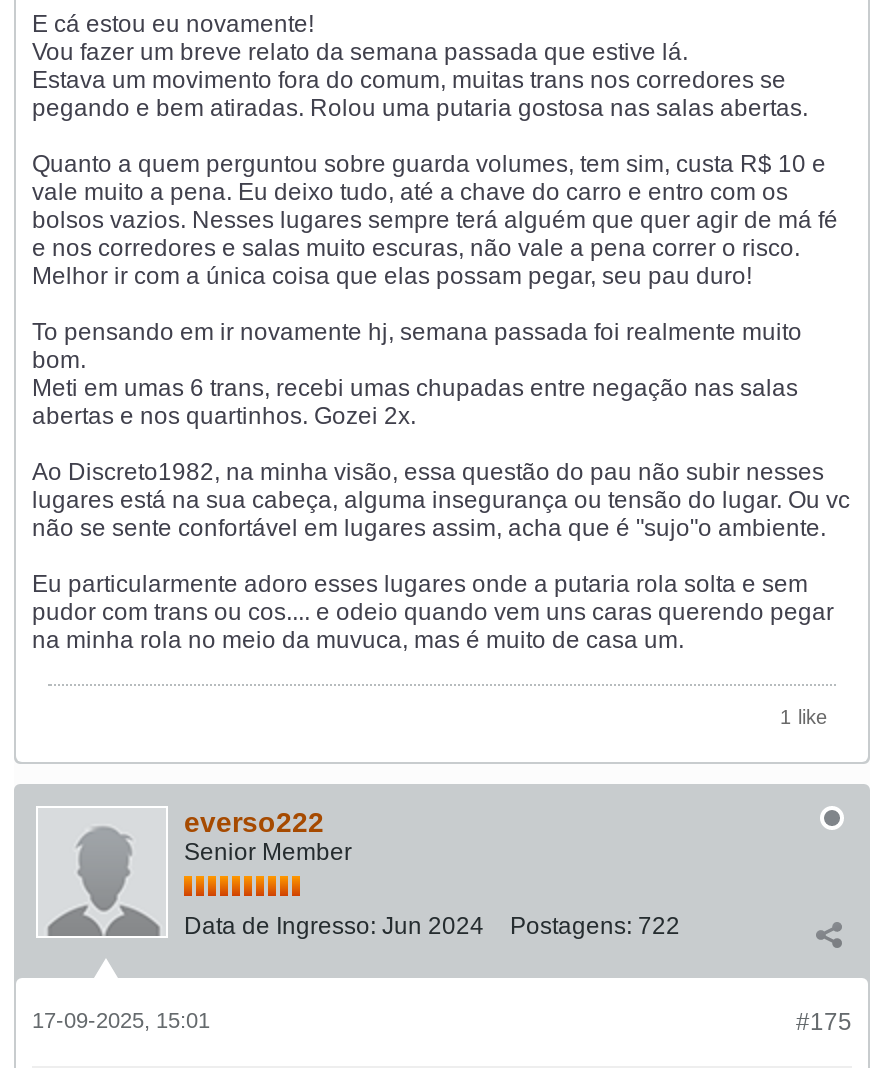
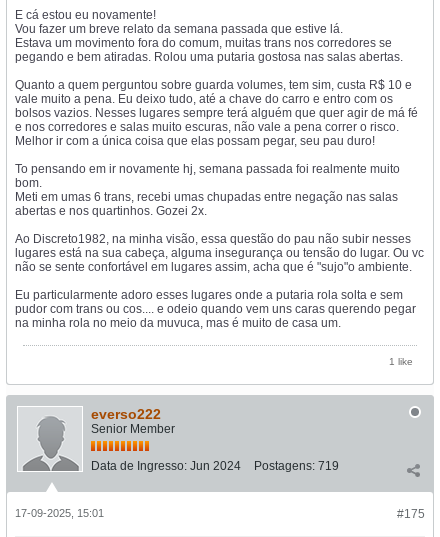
[184,912,680,940] Data de Ingresso: Jun 2024 Postagens: 722 -> [91,459,339,473] Data de Ingresso: Jun 2024 Postagens: 719

